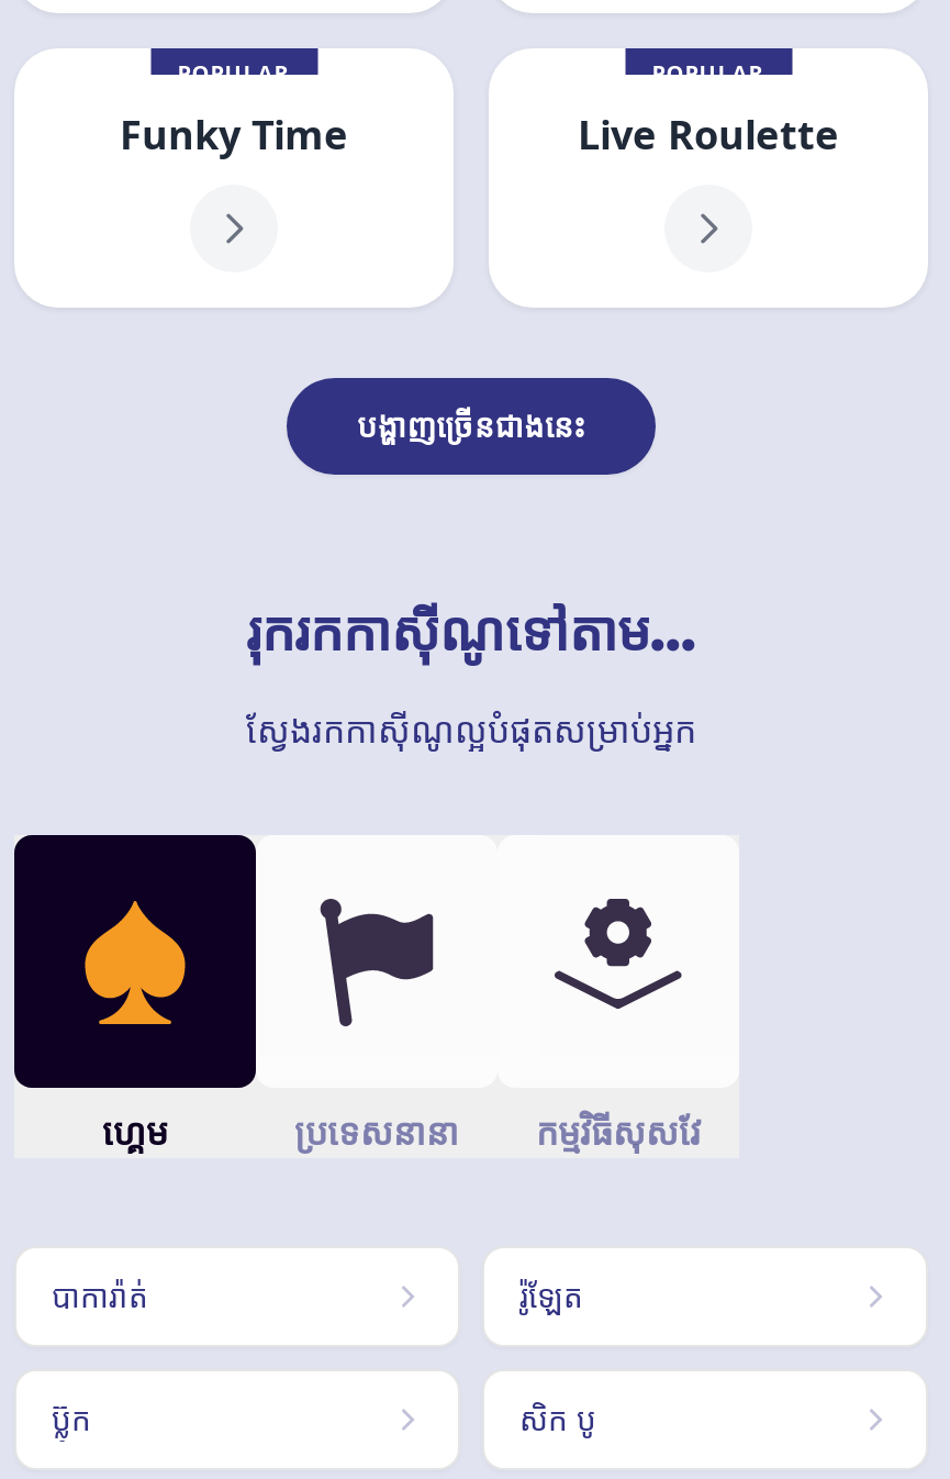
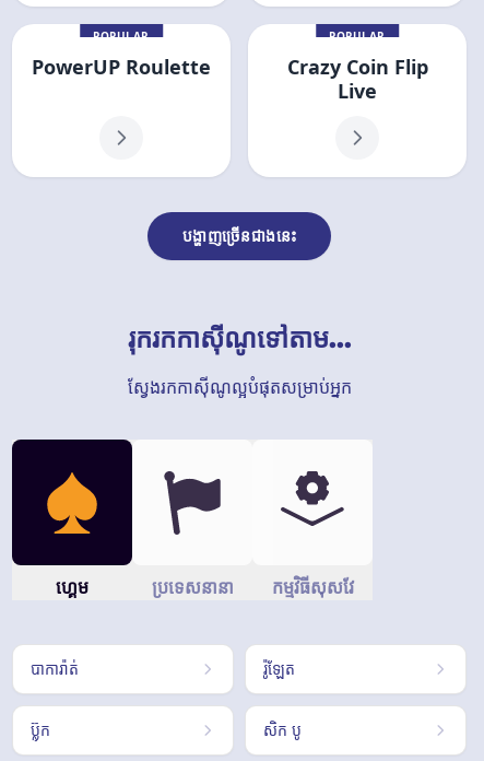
[120,108,348,160] Funky Time -> [32,54,211,80] PowerUP Roulette
[578,108,839,160] Live Roulette -> [287,54,428,104] Crazy Coin Flip | Live

